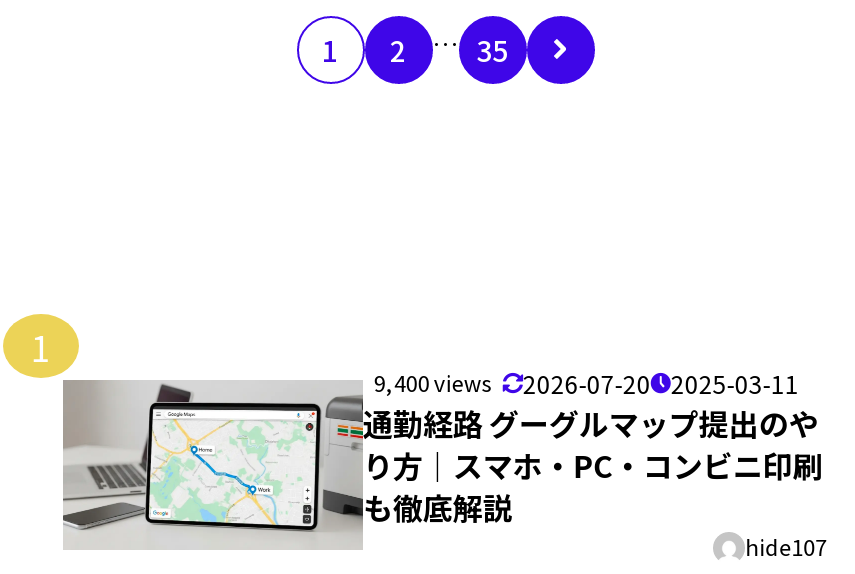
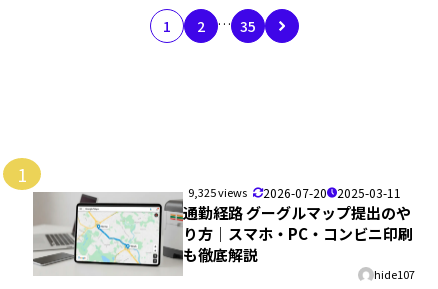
[374,366,799,400] 9,400 views 2026-07-20 2025-03-11 -> [188,184,401,201] 9,325 views 2026-07-20 2025-03-11

